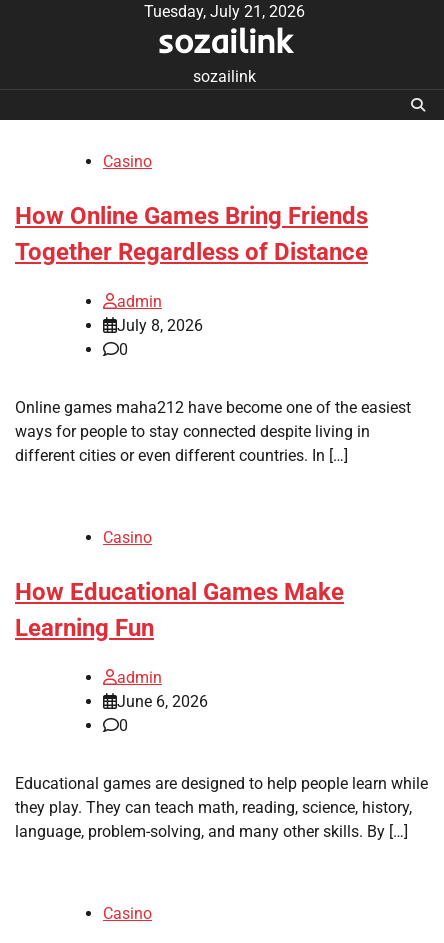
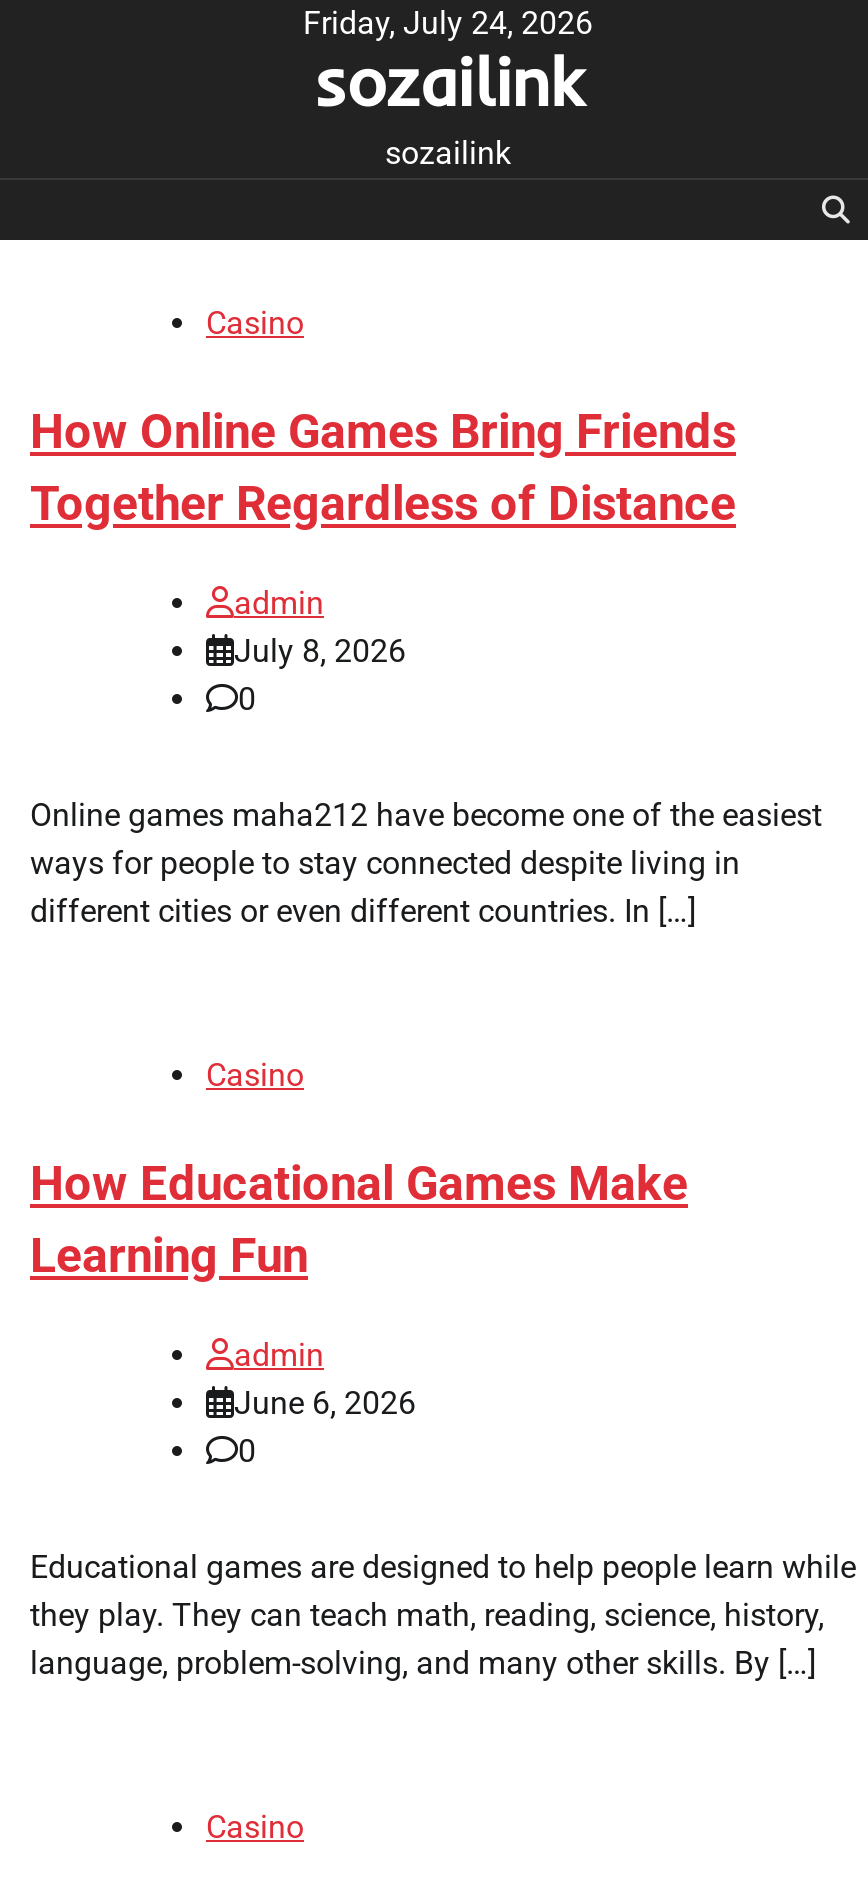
[143,2,304,21] Tuesday, July 21, 2026 -> [303,4,593,42] Friday, July 24, 2026

